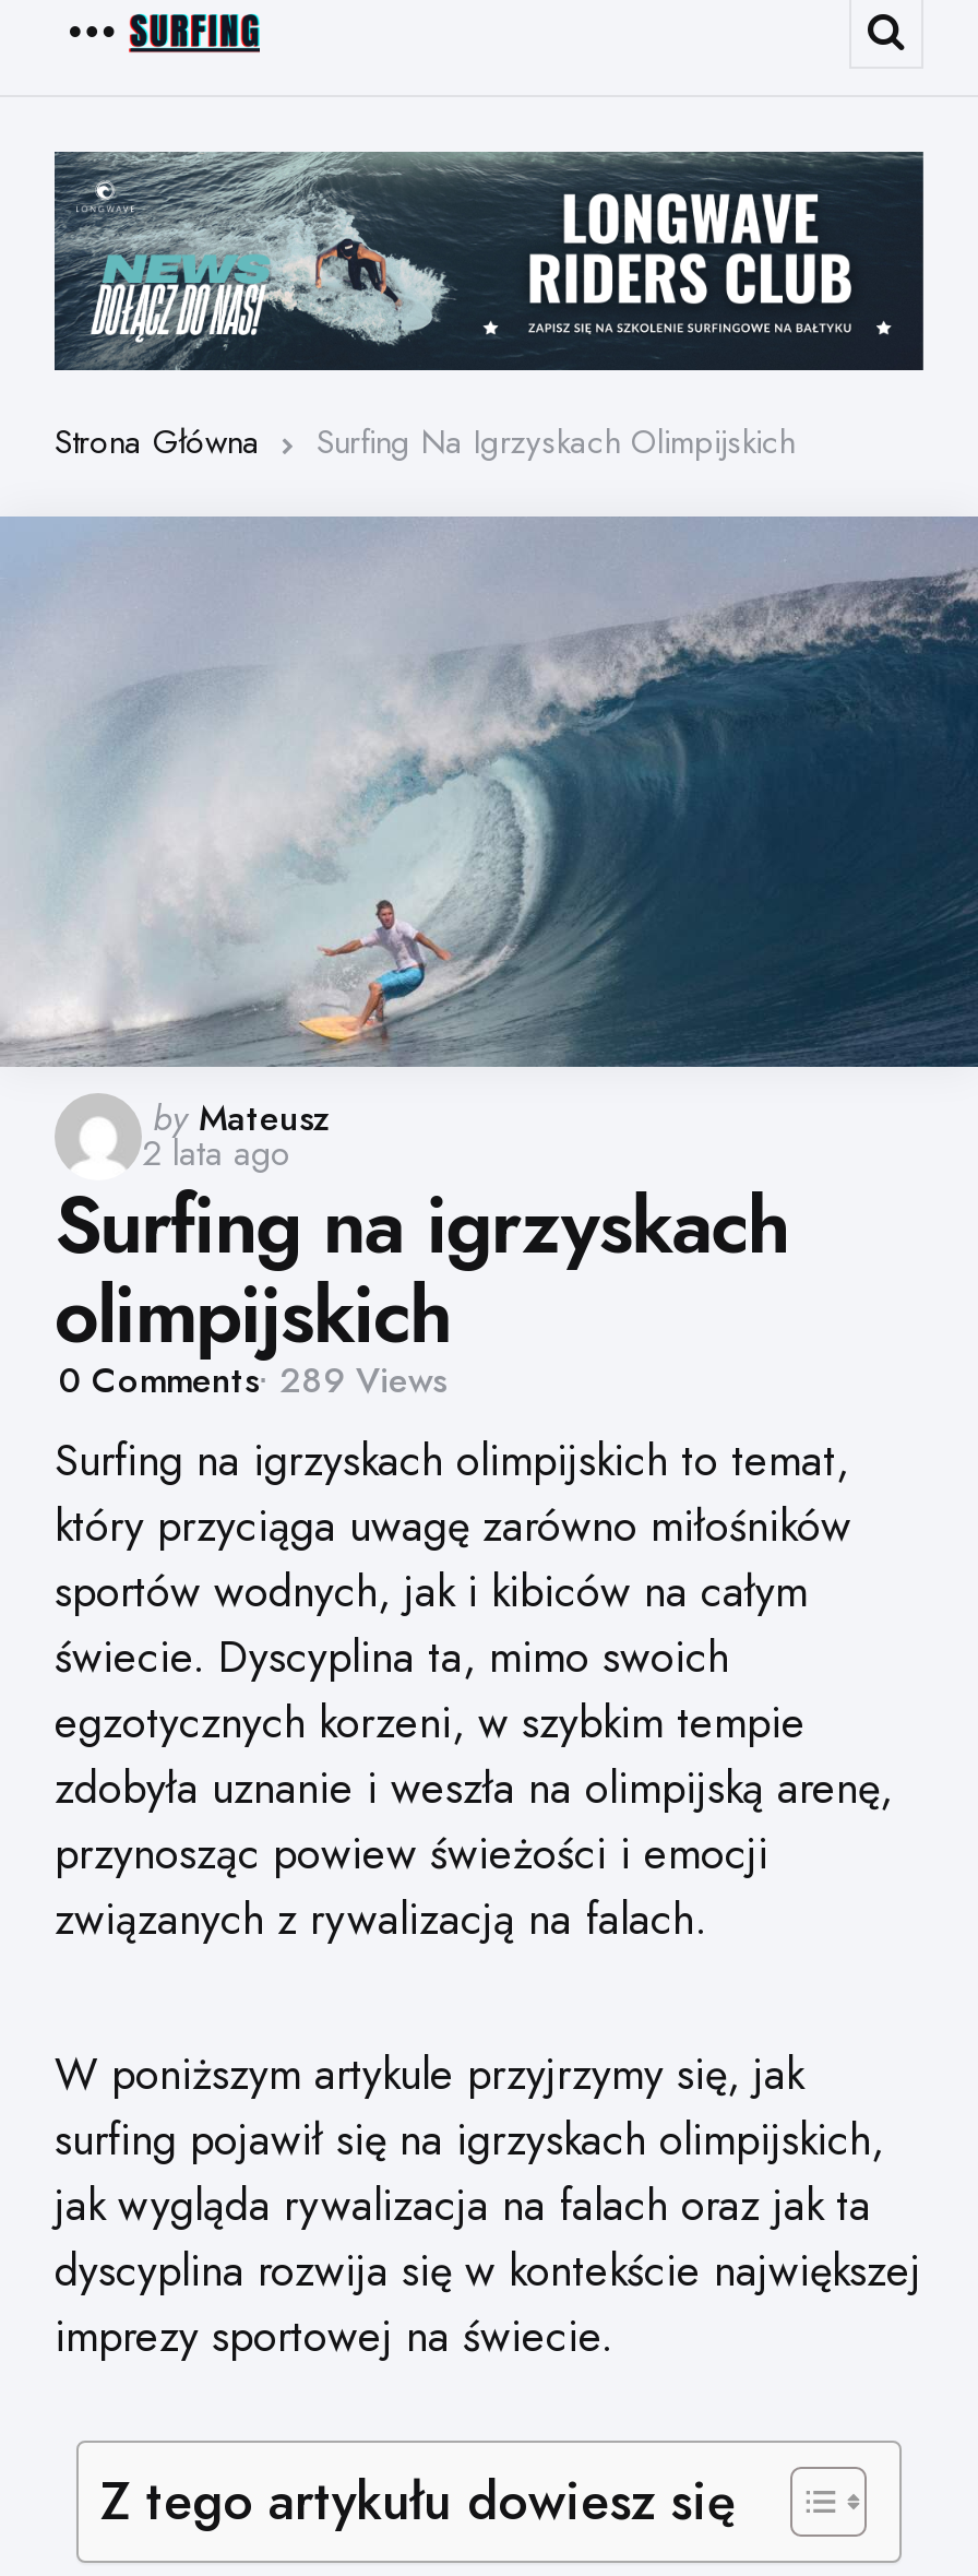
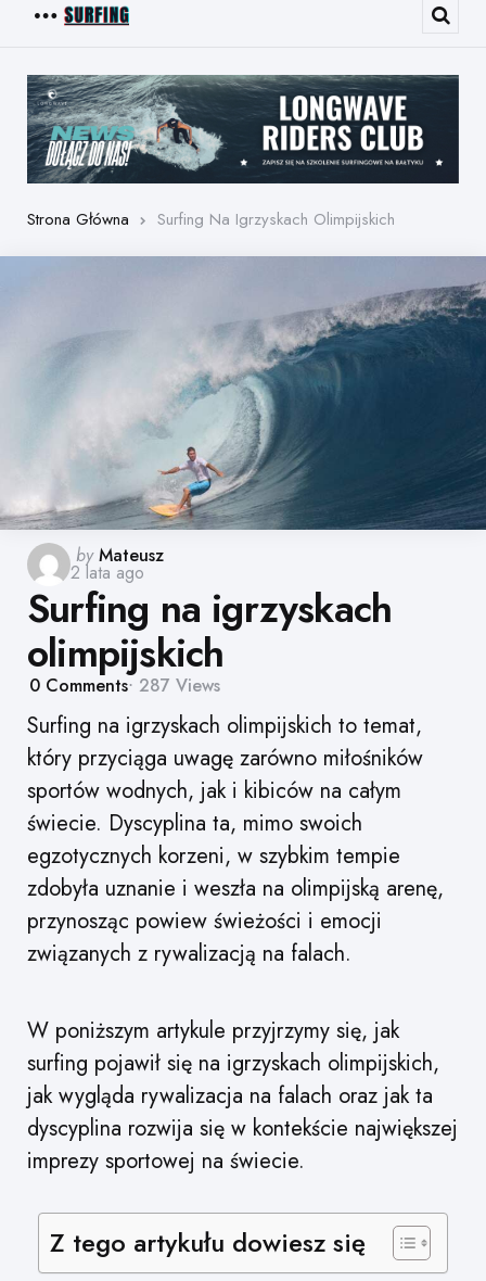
[59,1354,445,1404] 0 Comments 289 Views -> [29,673,220,697] 0 Comments 287 Views

